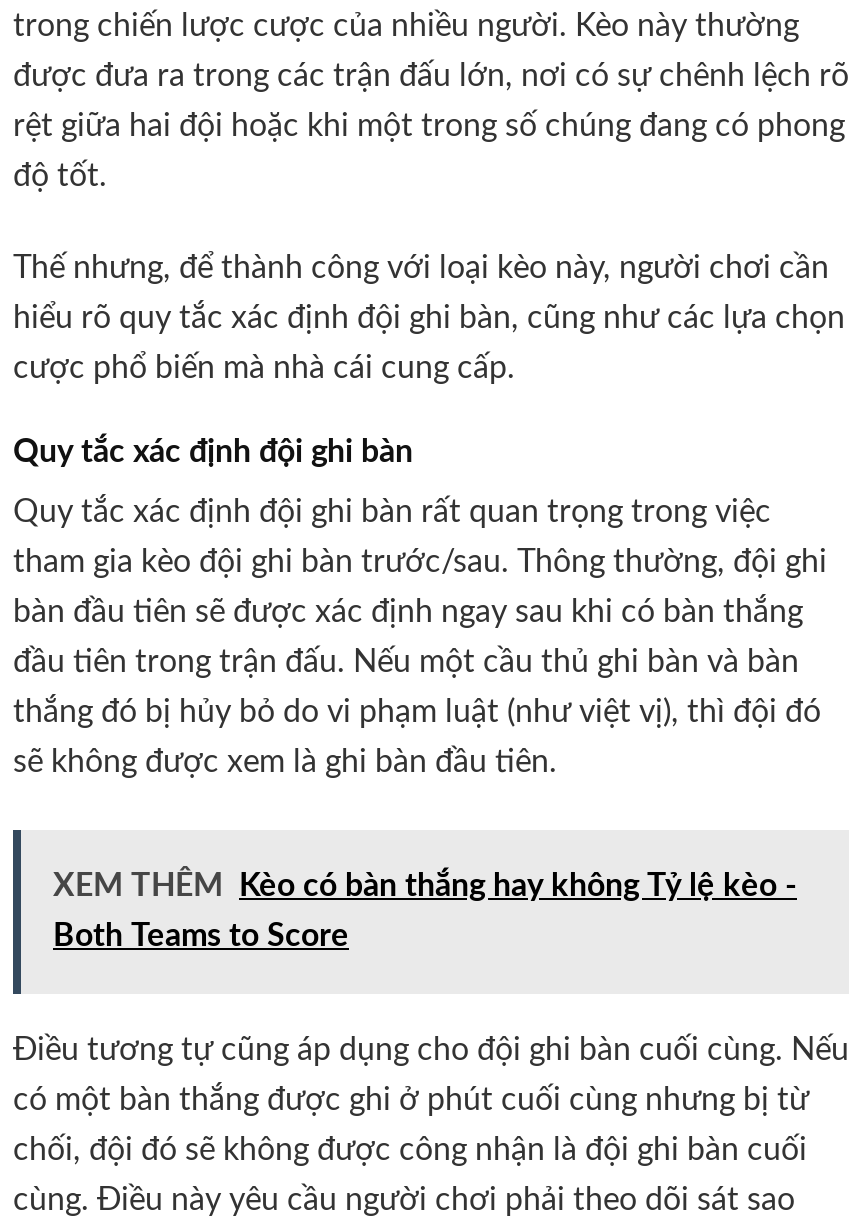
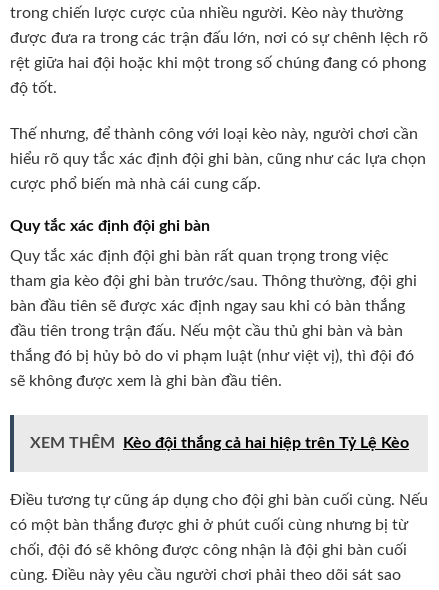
[53,870,797,952] XEM THÊM Kèo có bàn thắng hay không Tỷ lệ kèo - | Both Teams to Score -> [30,435,409,451] XEM THÊM Kèo đội thắng cả hai hiệp trên Tỷ Lệ Kèo

